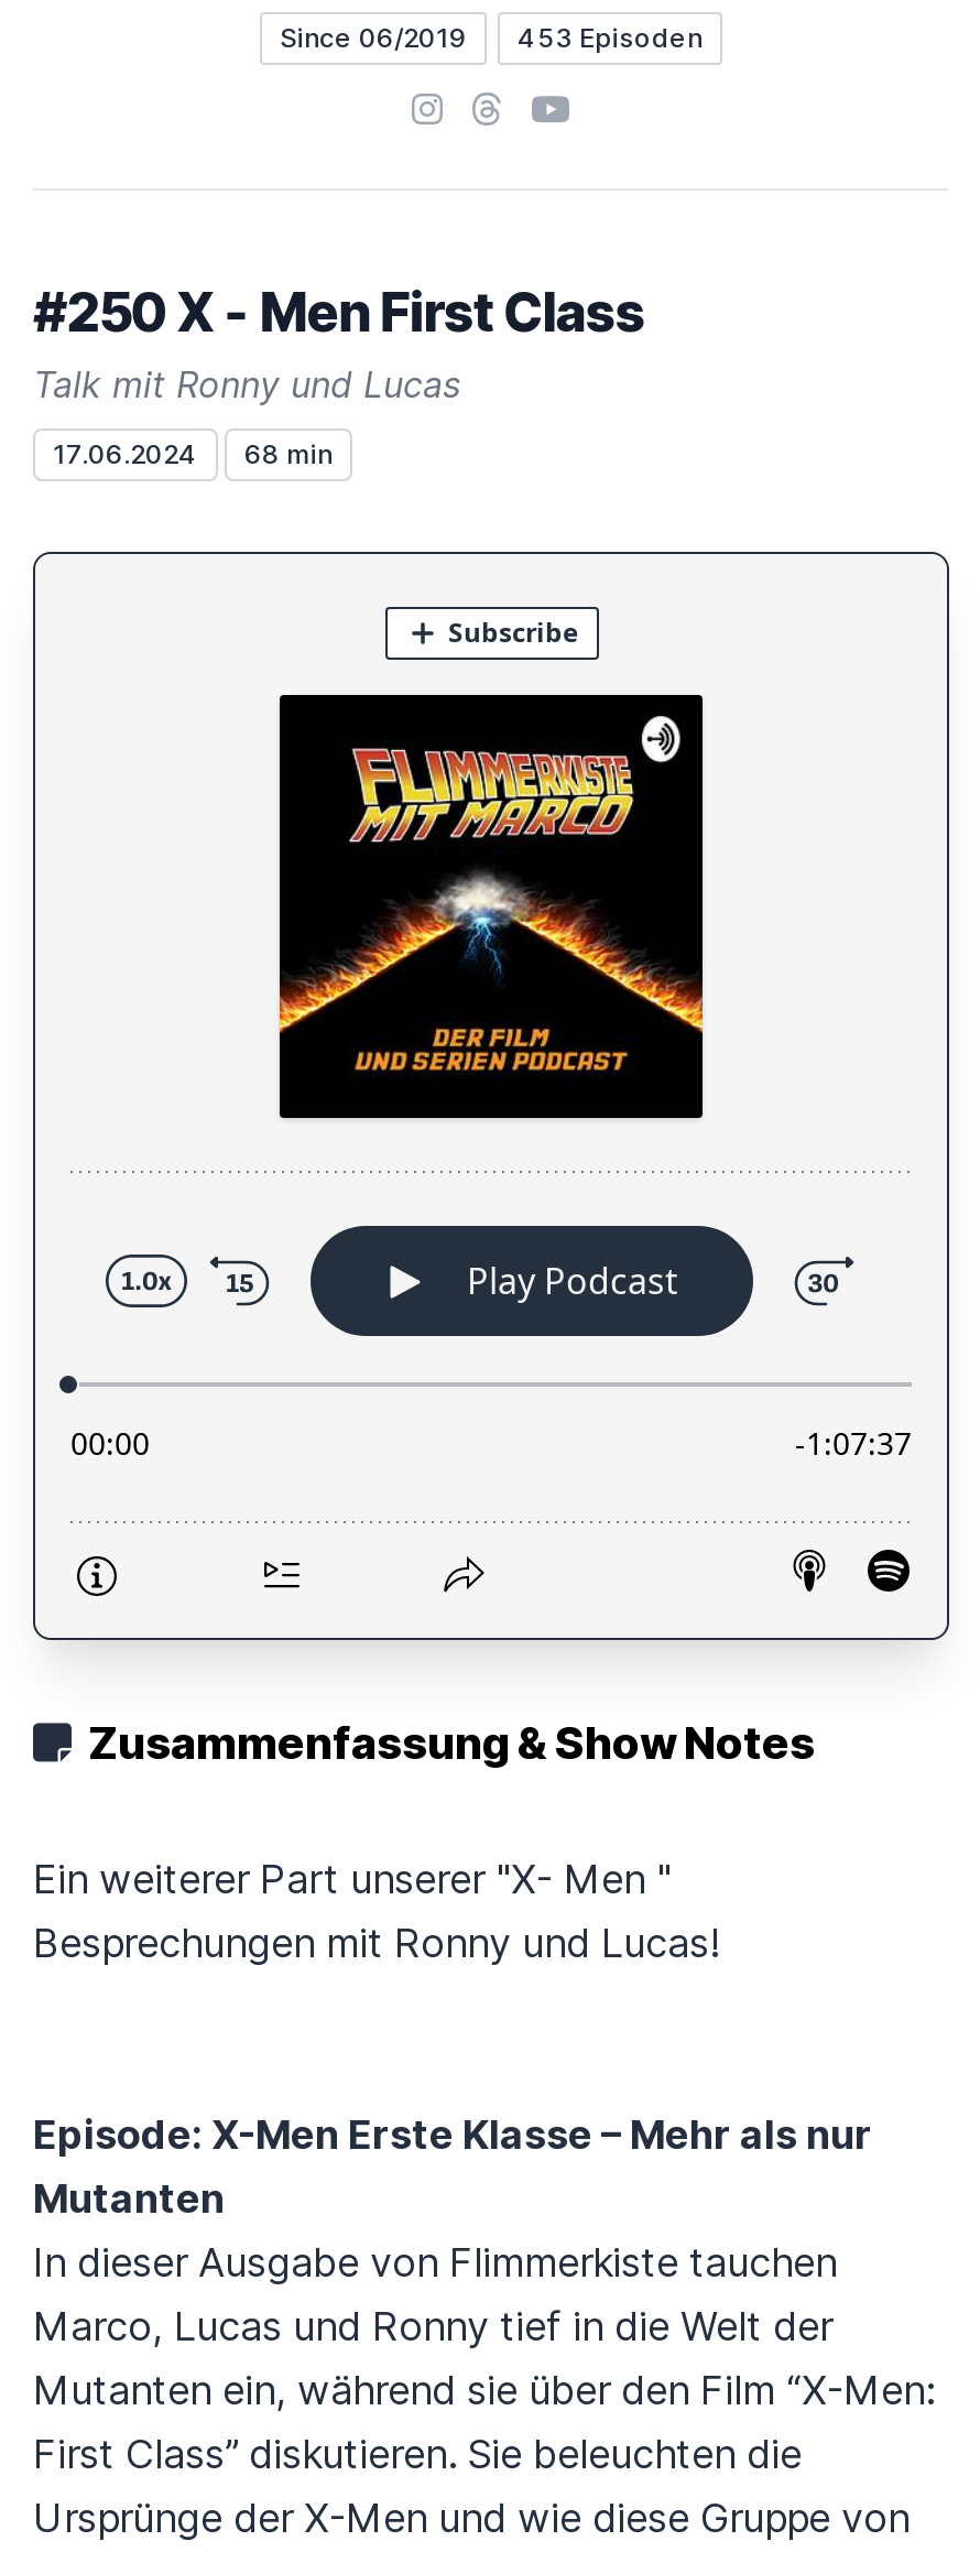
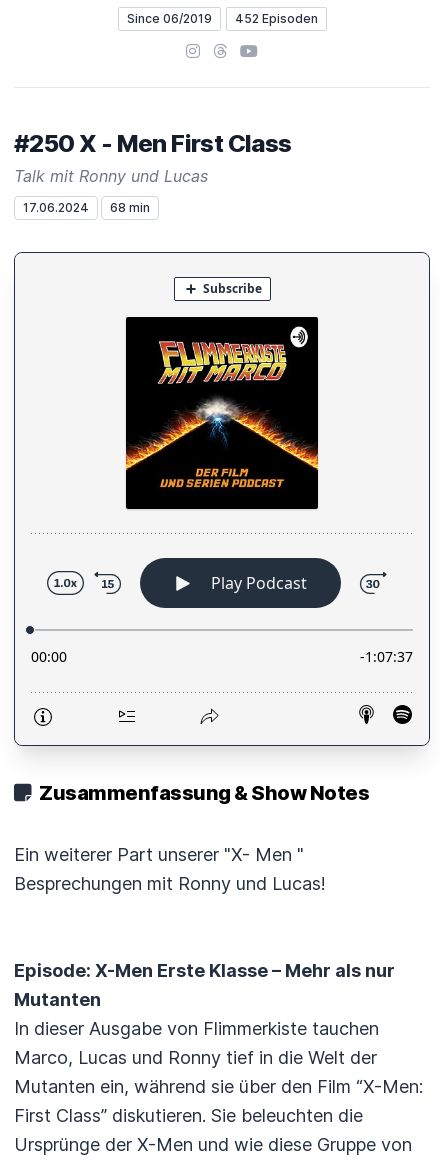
[280,21,703,54] Since 06/2019 453 Episoden -> [126,11,317,26] Since 06/2019 452 Episoden

